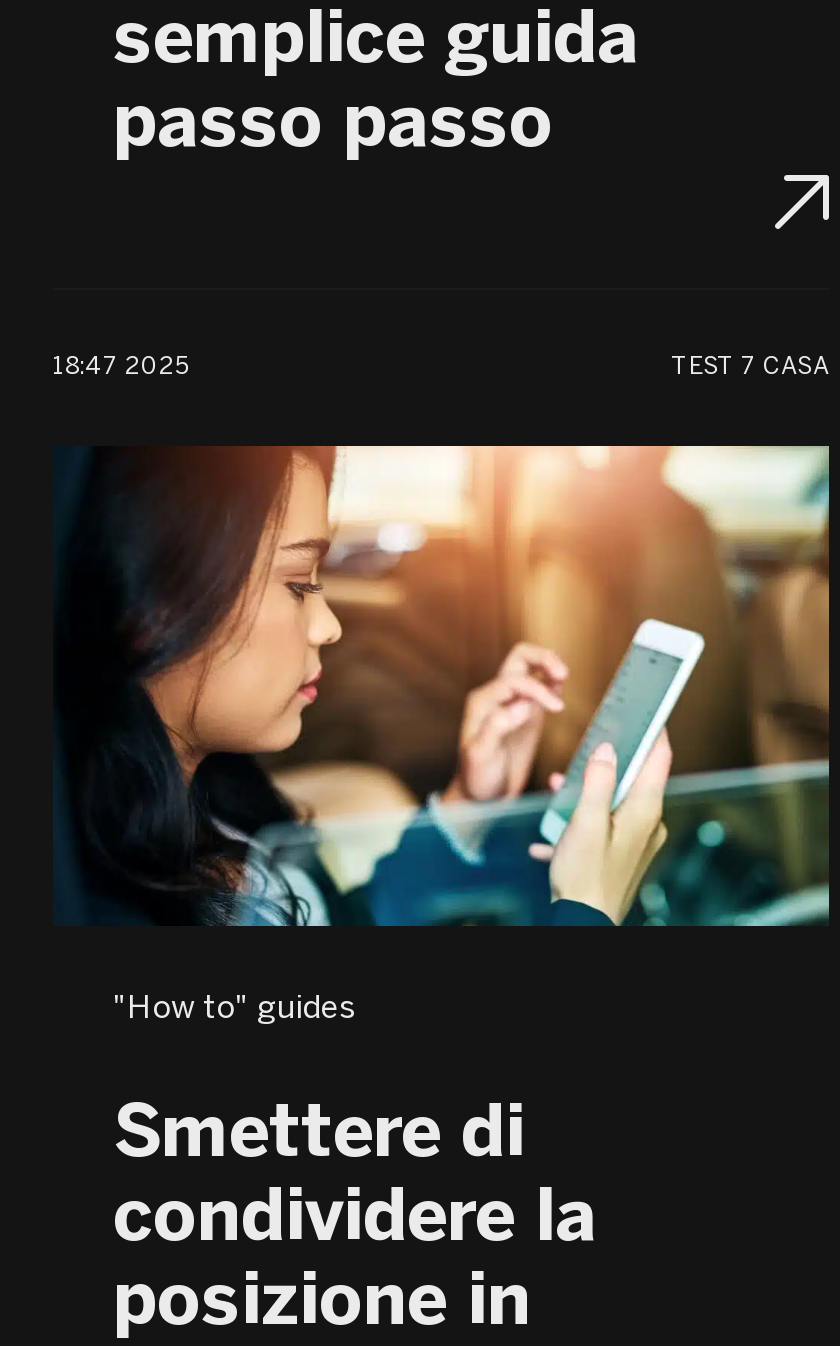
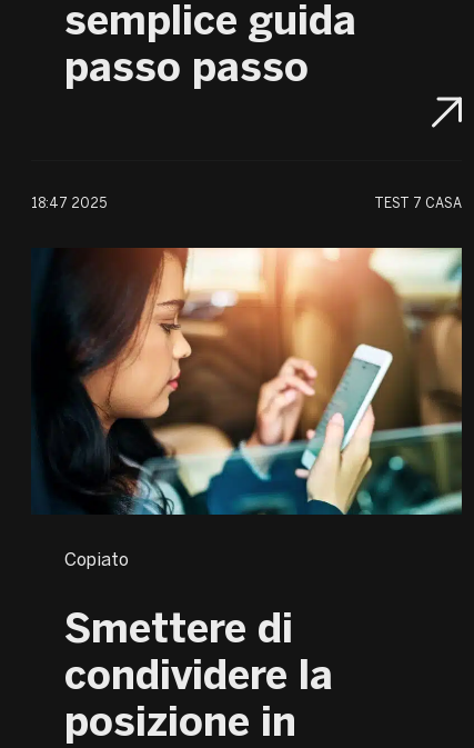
[113,994,355,1024] "How to" guides -> [64,552,129,569] Copiato

